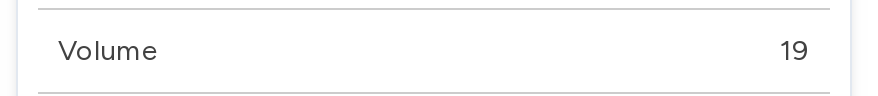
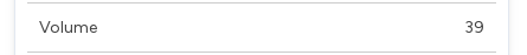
[780,33,810,67] 19 -> [464,17,484,37] 39

